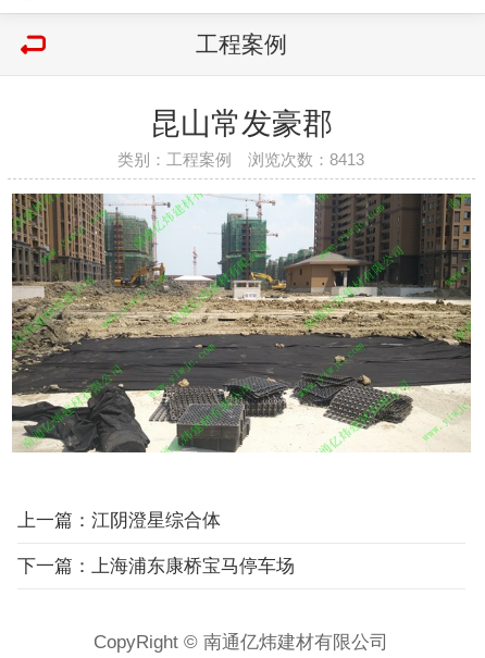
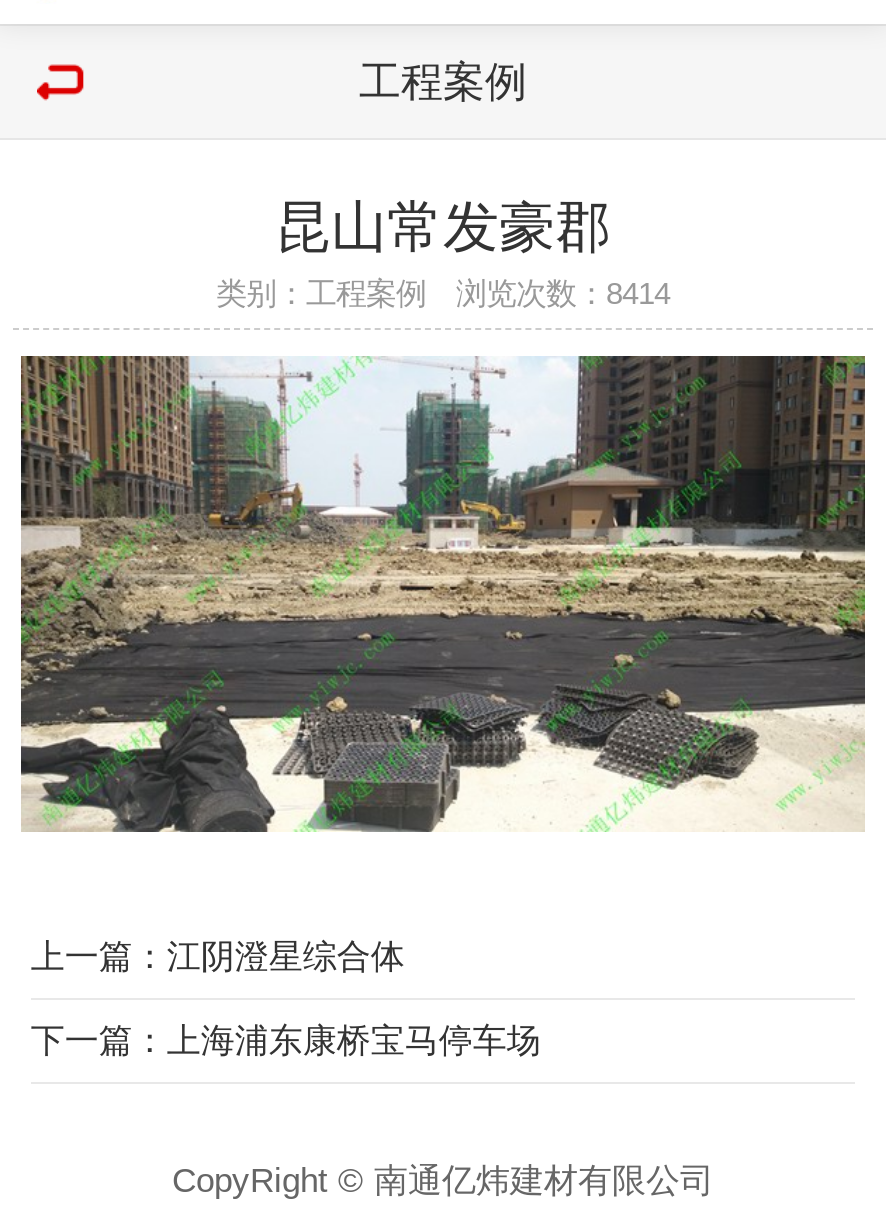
[118,150,365,169] 类别：工程案例 浏览次数：8413 -> [216,276,670,310] 类别：工程案例 浏览次数：8414

